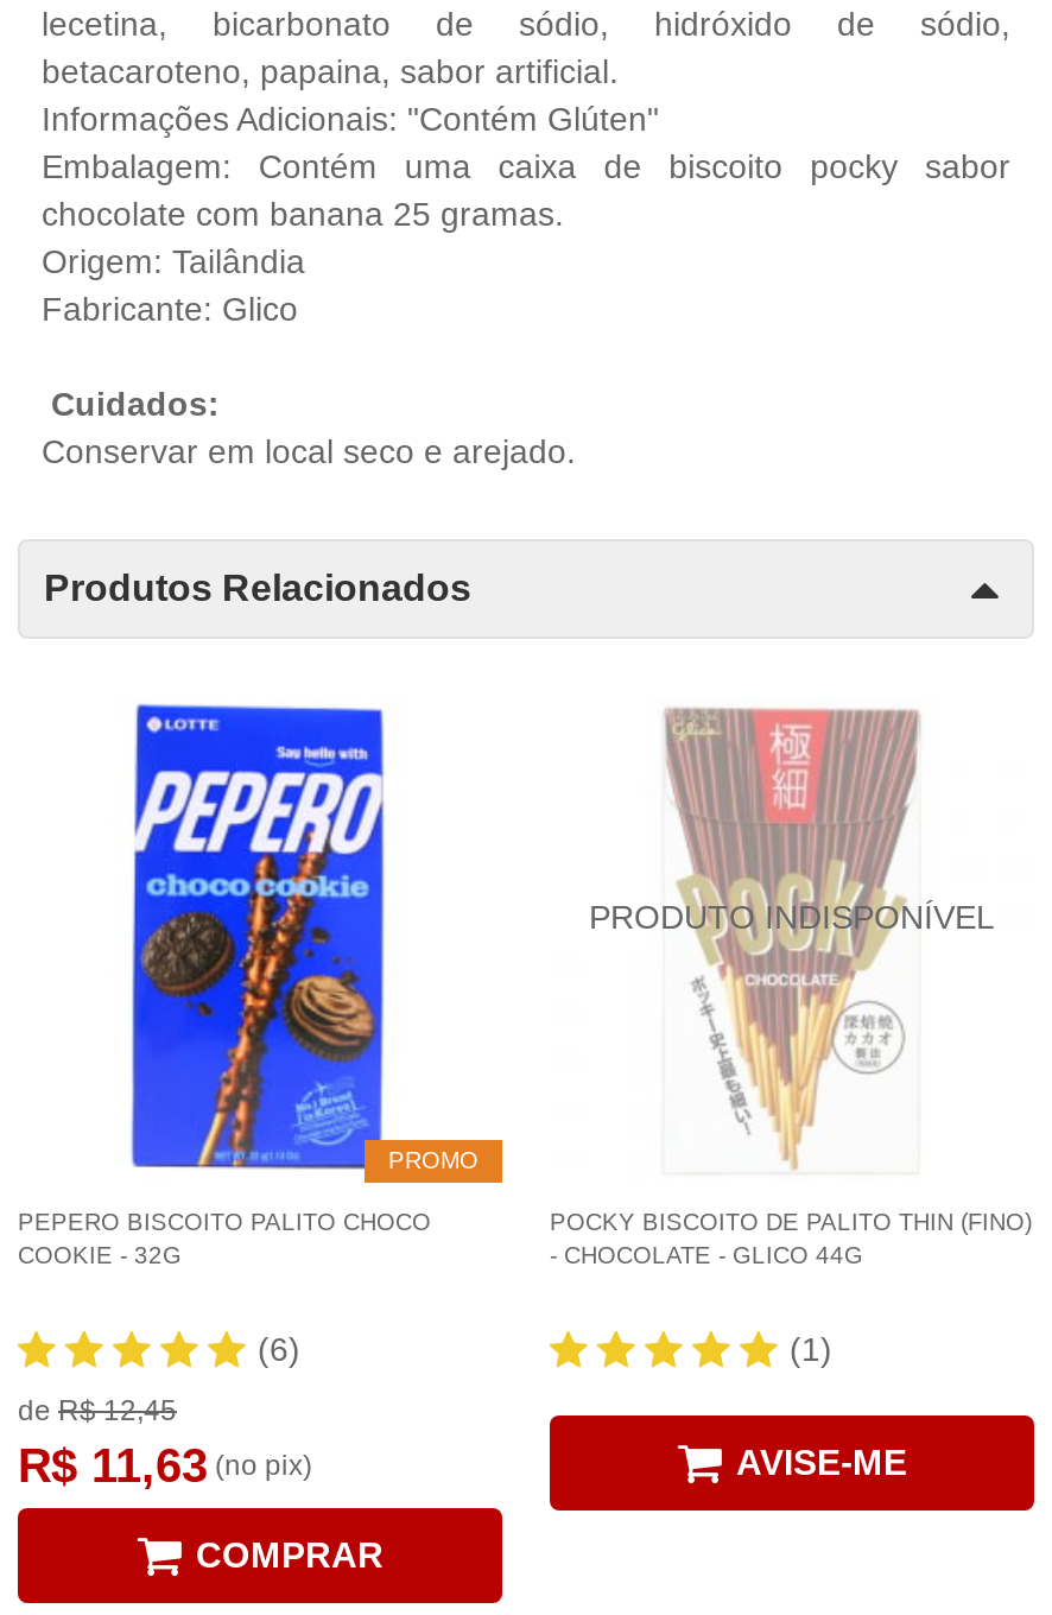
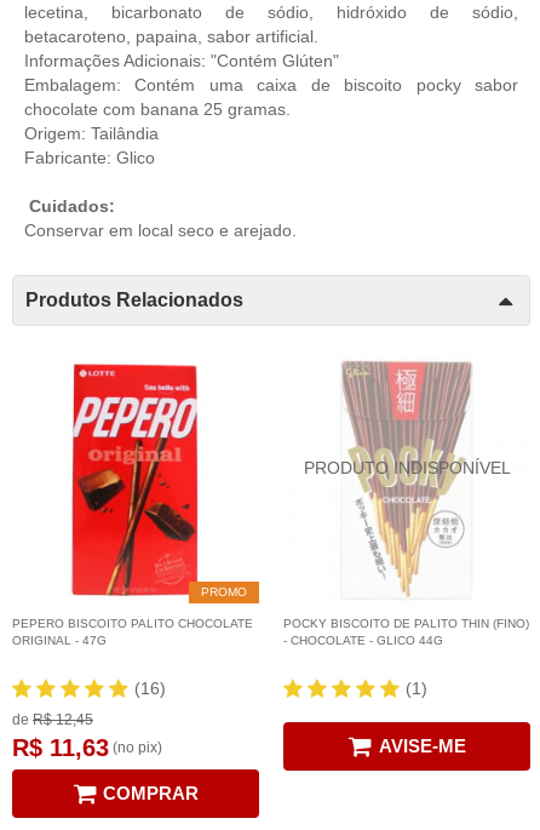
[18,703,431,1269] [image] | PEPERO BISCOITO PALITO CHOCO | COOKIE - 32G -> [12,360,253,647] [image] | PEPERO BISCOITO PALITO CHOCOLATE | ORIGINAL - 47G
[258,1330,300,1368] (6) -> [134,679,166,698] (16)

